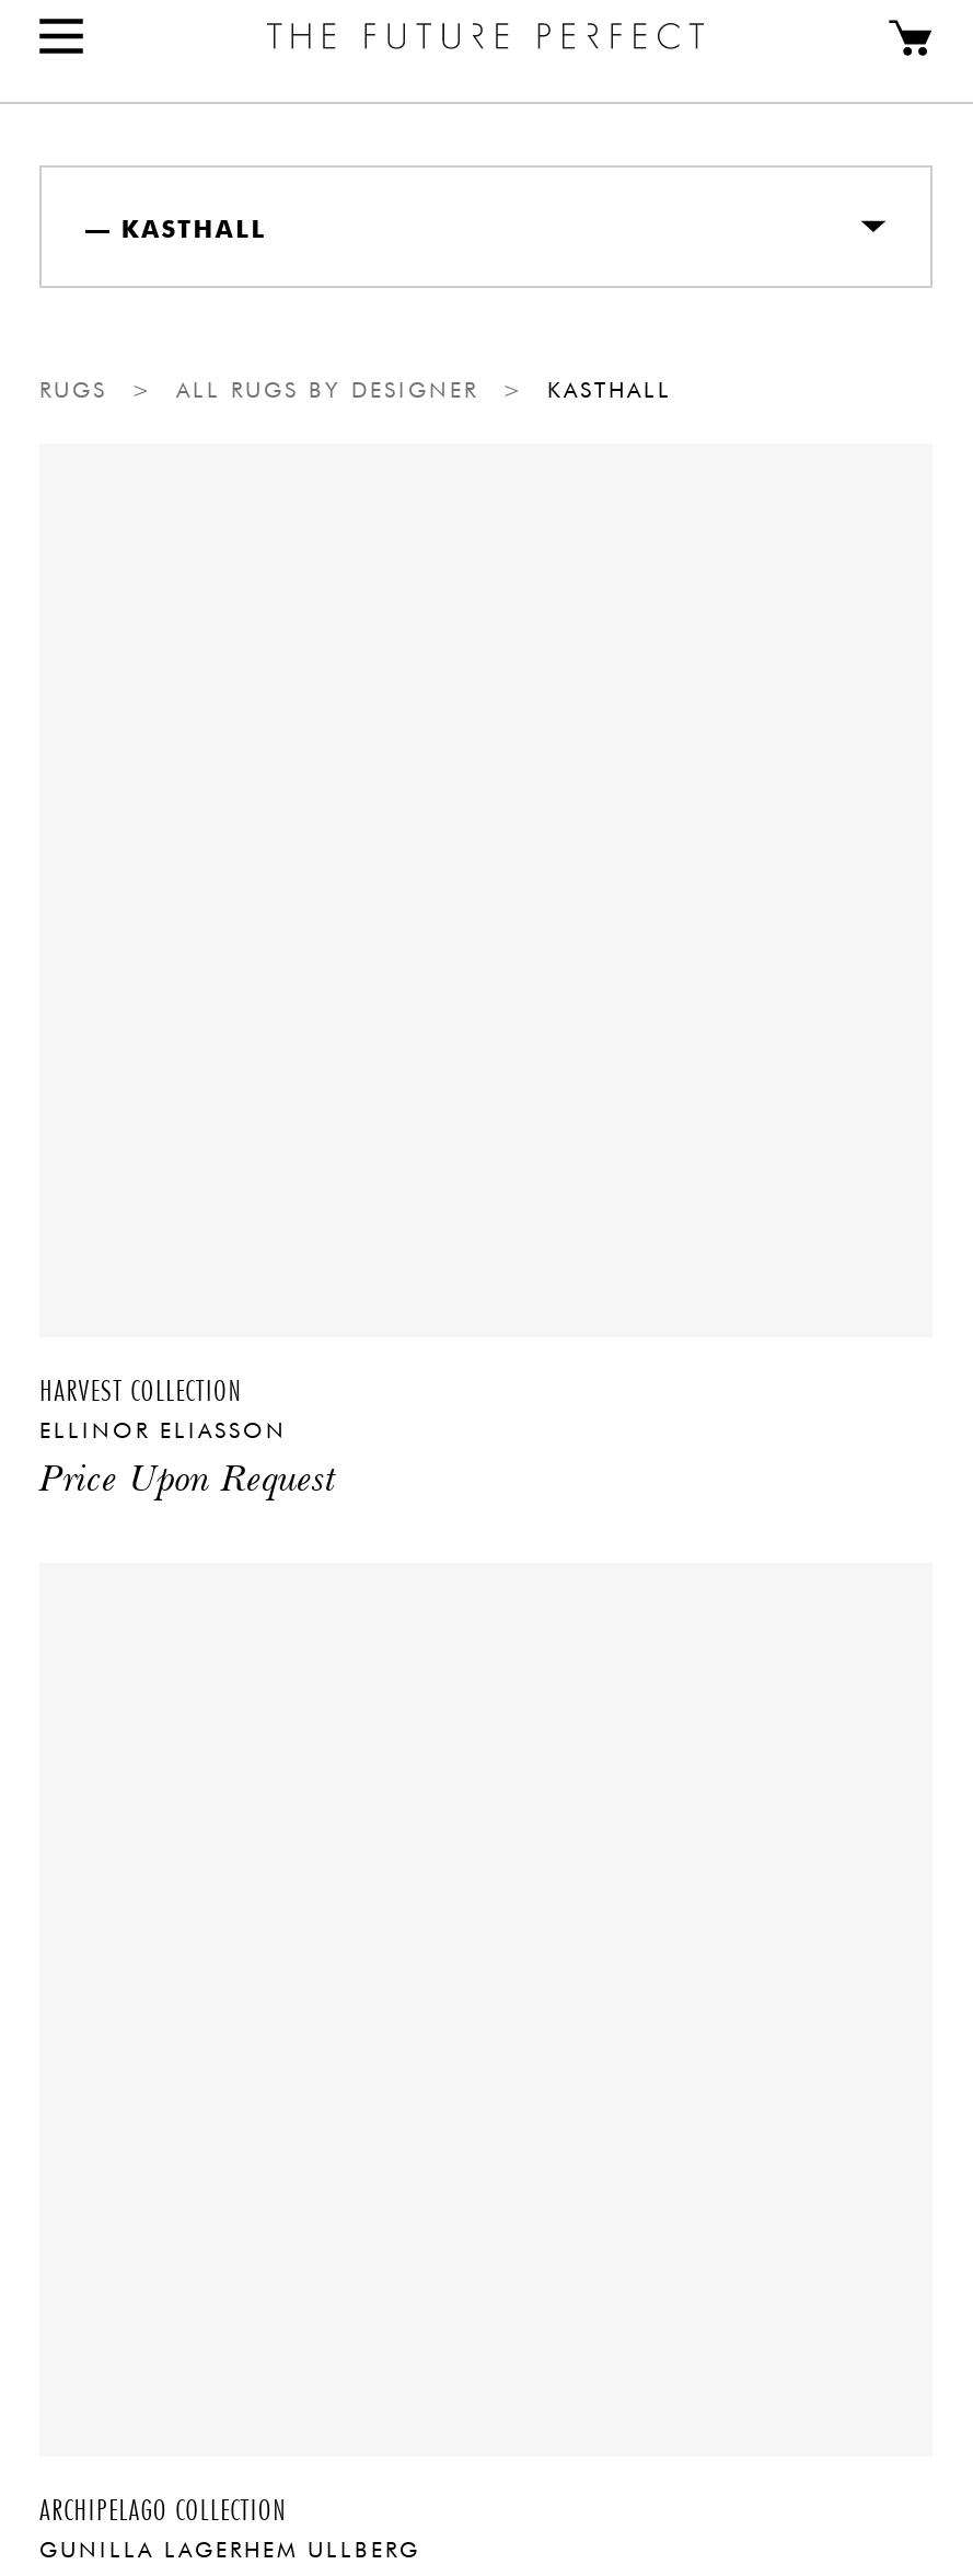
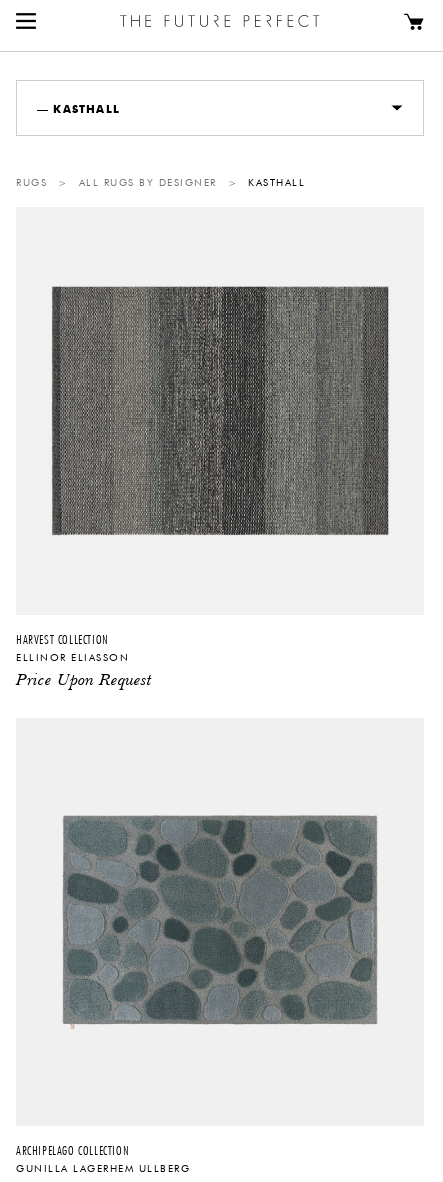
none -> [51,285,390,536] [image]
none -> [62,814,378,1030] [image]

